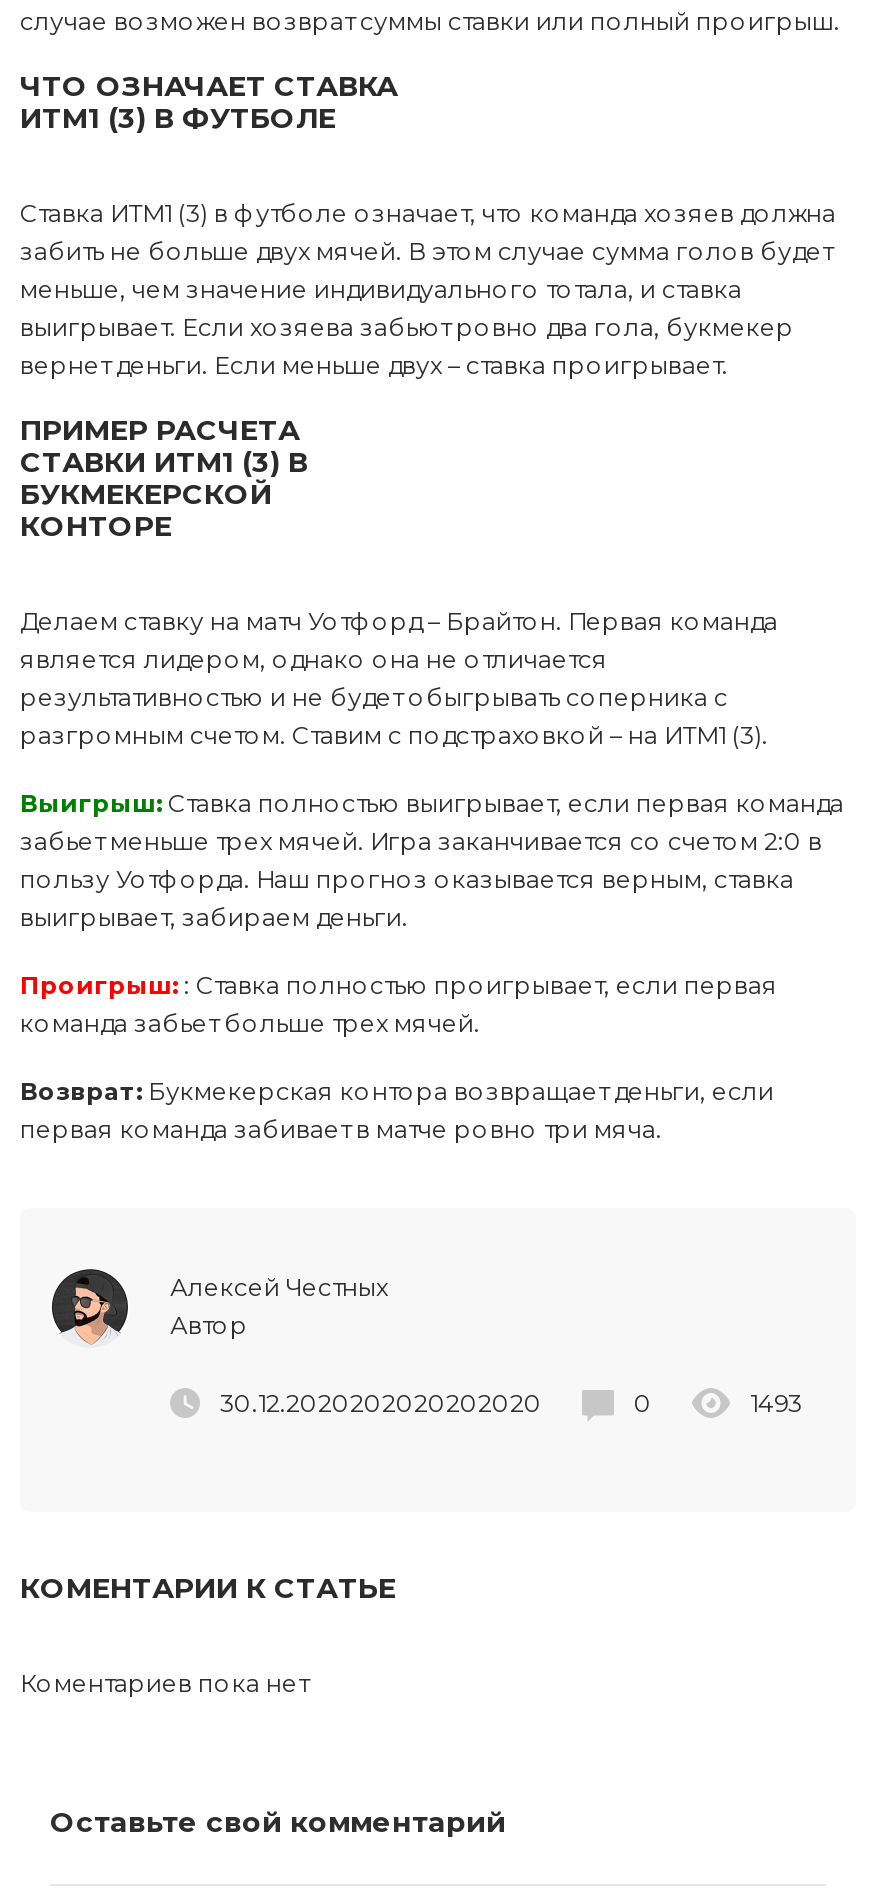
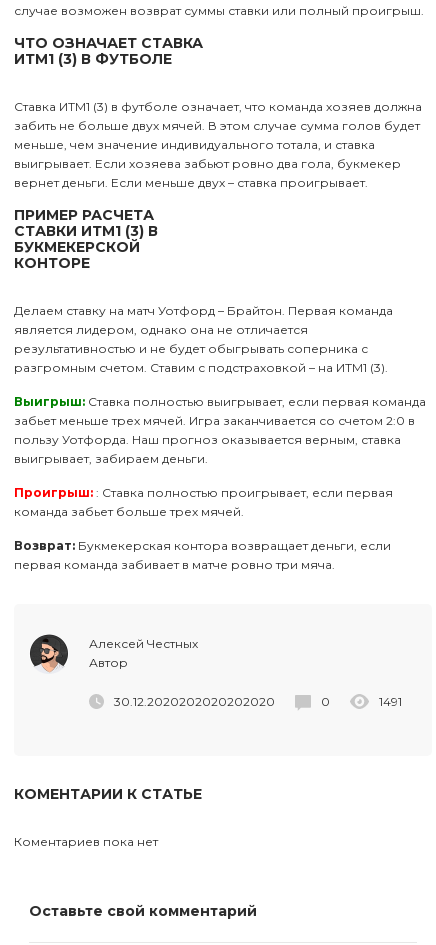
[750,1388,802,1418] 1493 -> [379,694,402,709] 1491

